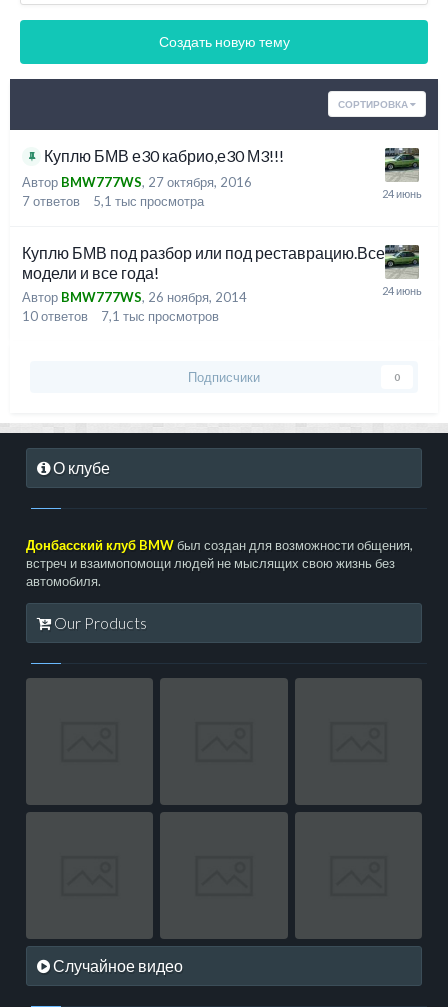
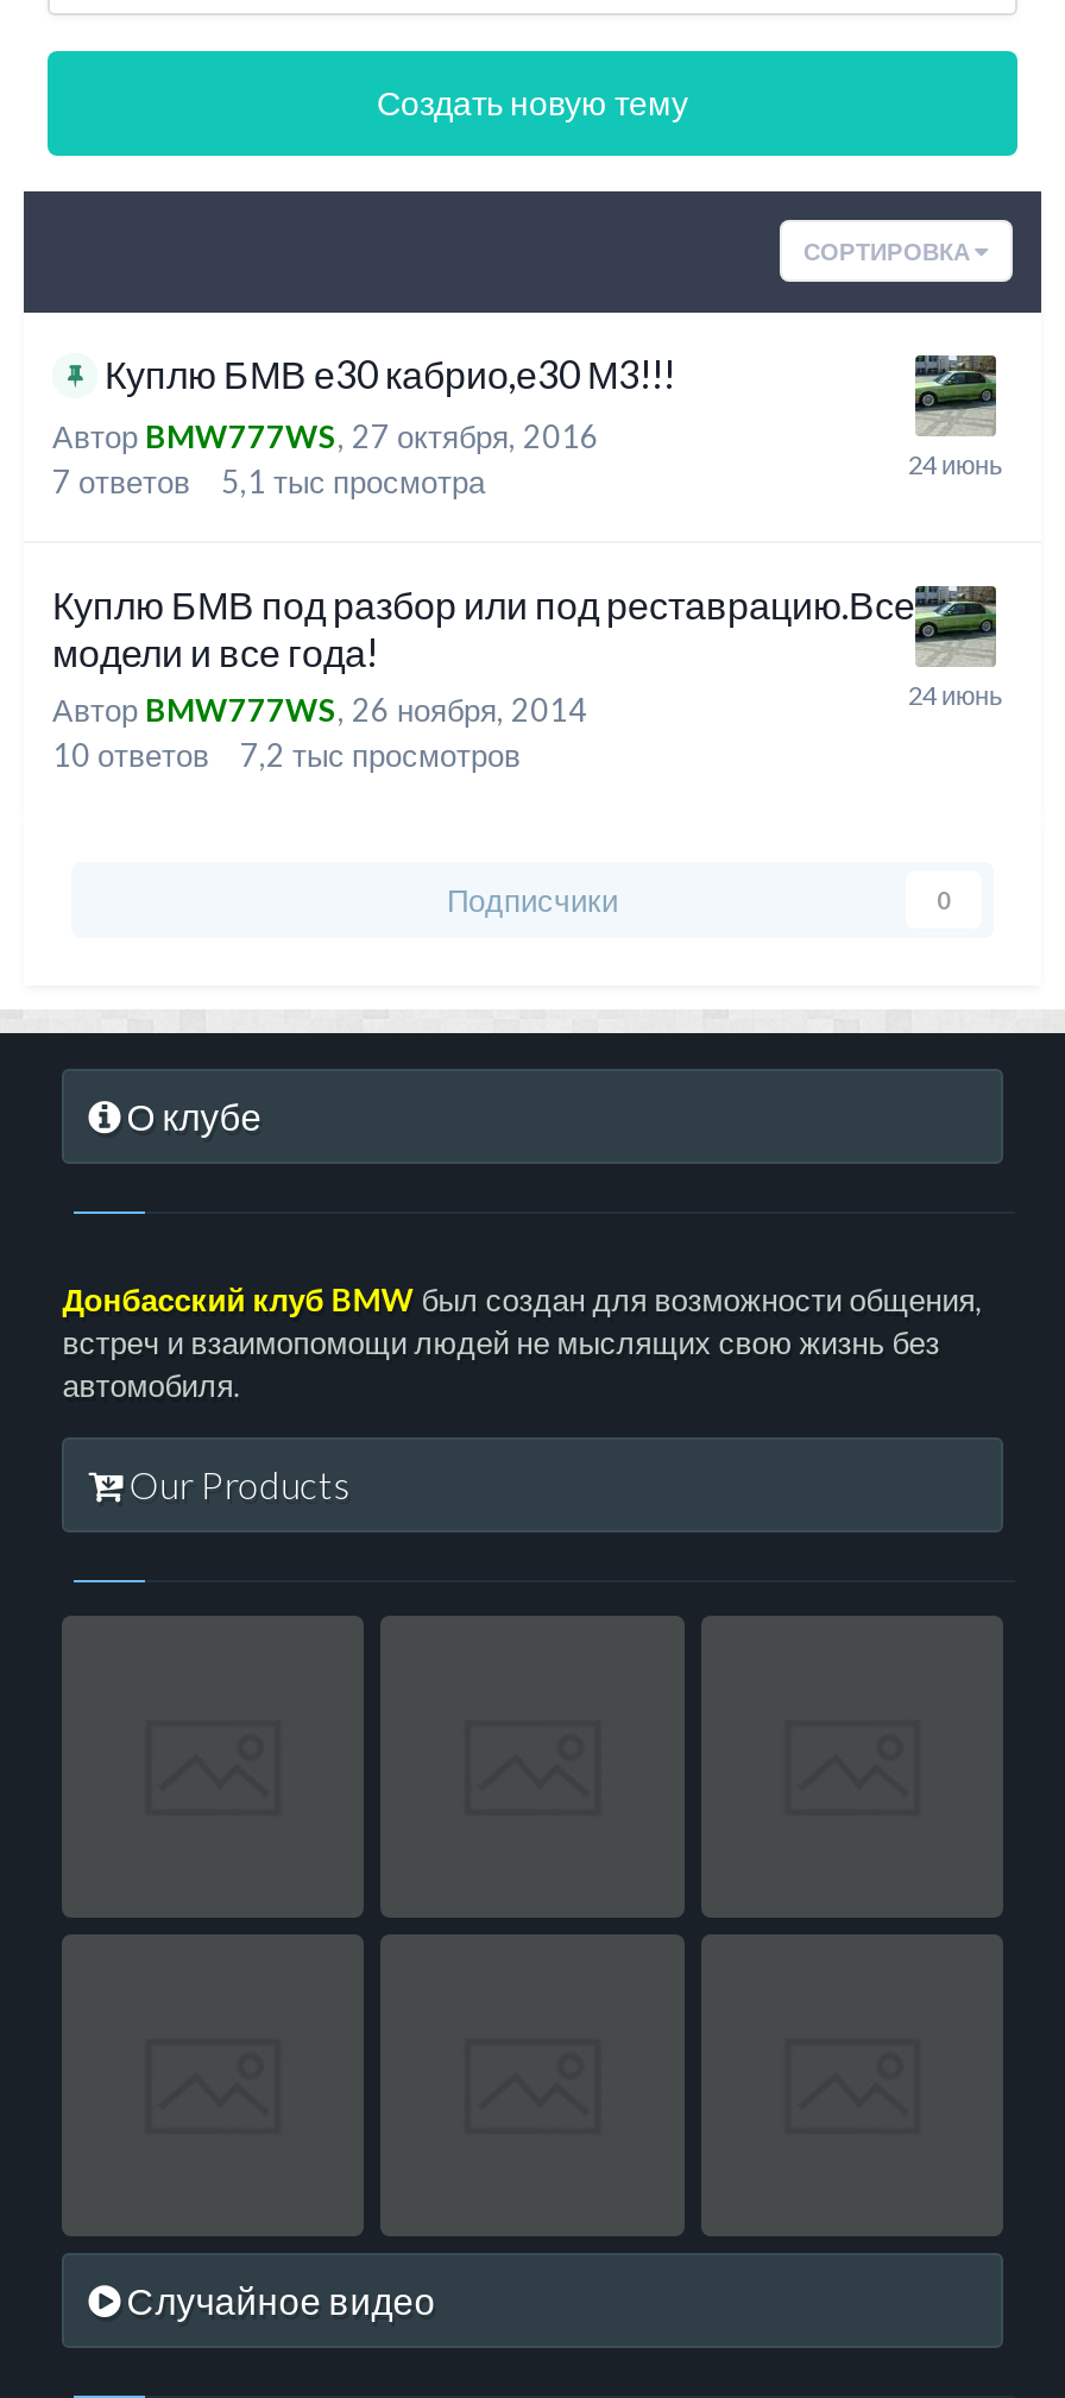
[101,307,219,323] 7,1 тыс просмотров -> [240,735,521,773] 7,2 тыс просмотров

